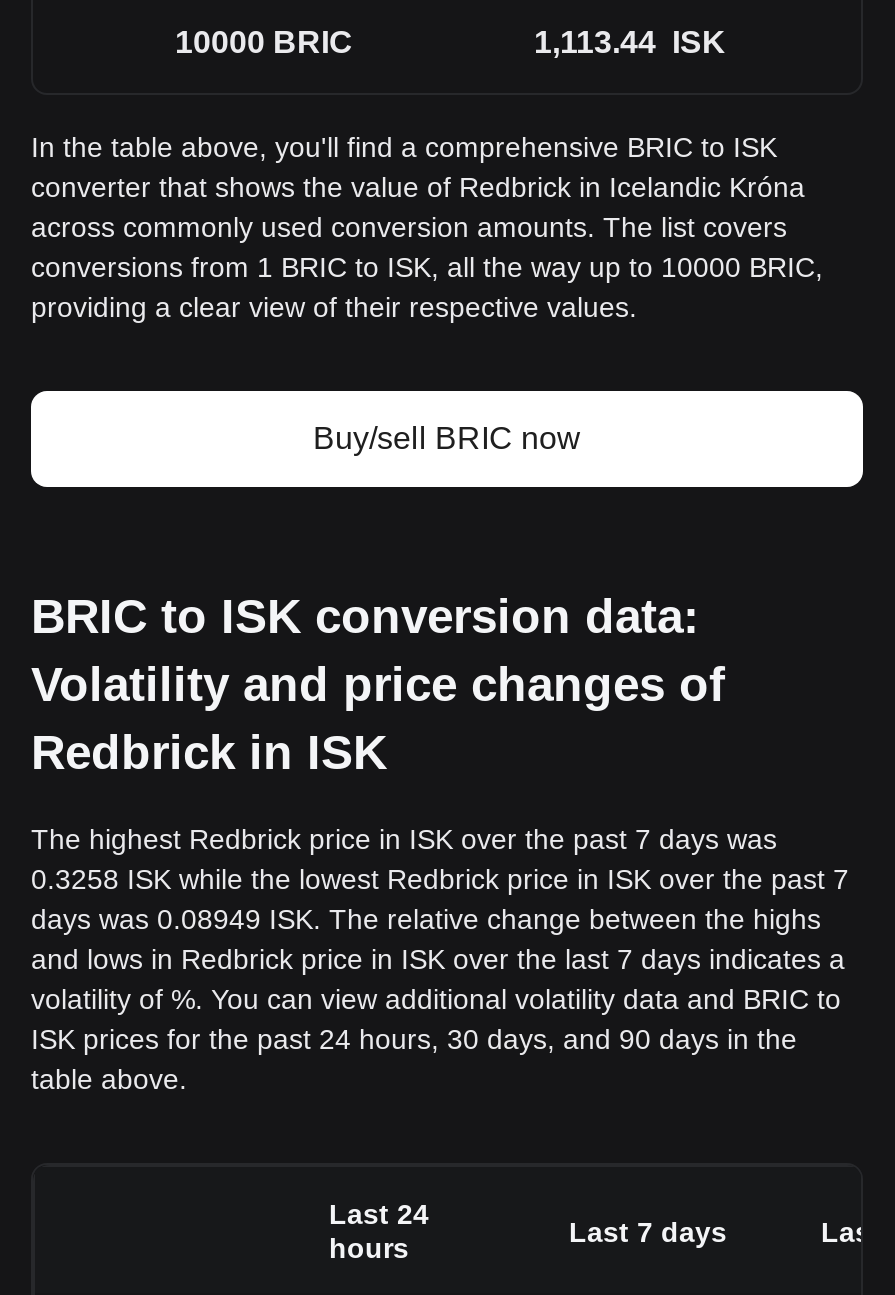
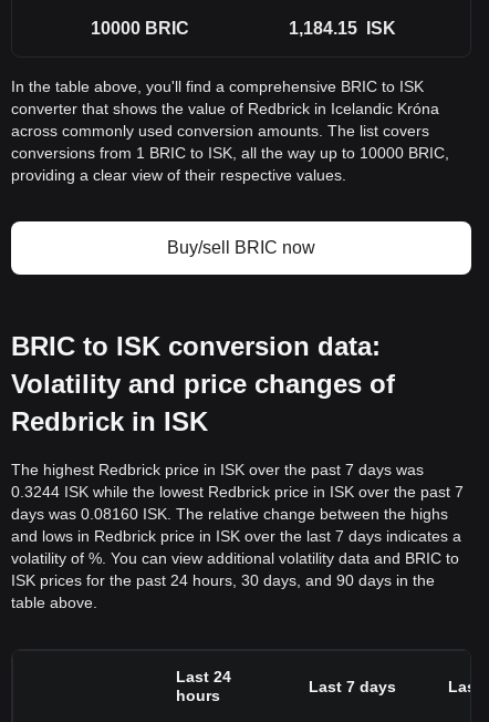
[534,25,726,59] 1,113.44 ISK -> [289,19,396,38] 1,184.15 ISK
[31,863,849,895] 0.3258 ISK while the lowest Redbrick price in ISK over the past 7 -> [11,483,464,501] 0.3244 ISK while the lowest Redbrick price in ISK over the past 7
[31,903,821,935] days was 0.08949 ISK. The relative change between the highs -> [11,505,448,523] days was 0.08160 ISK. The relative change between the highs

